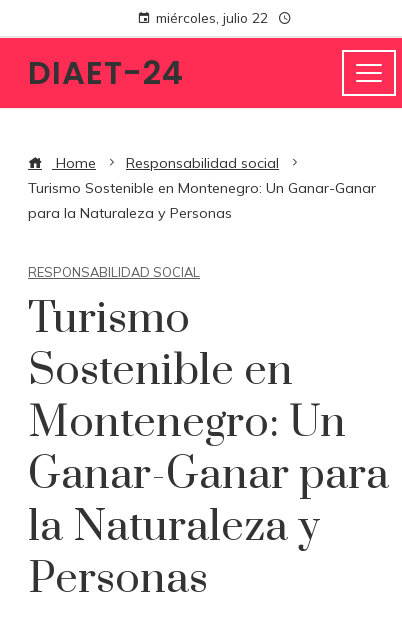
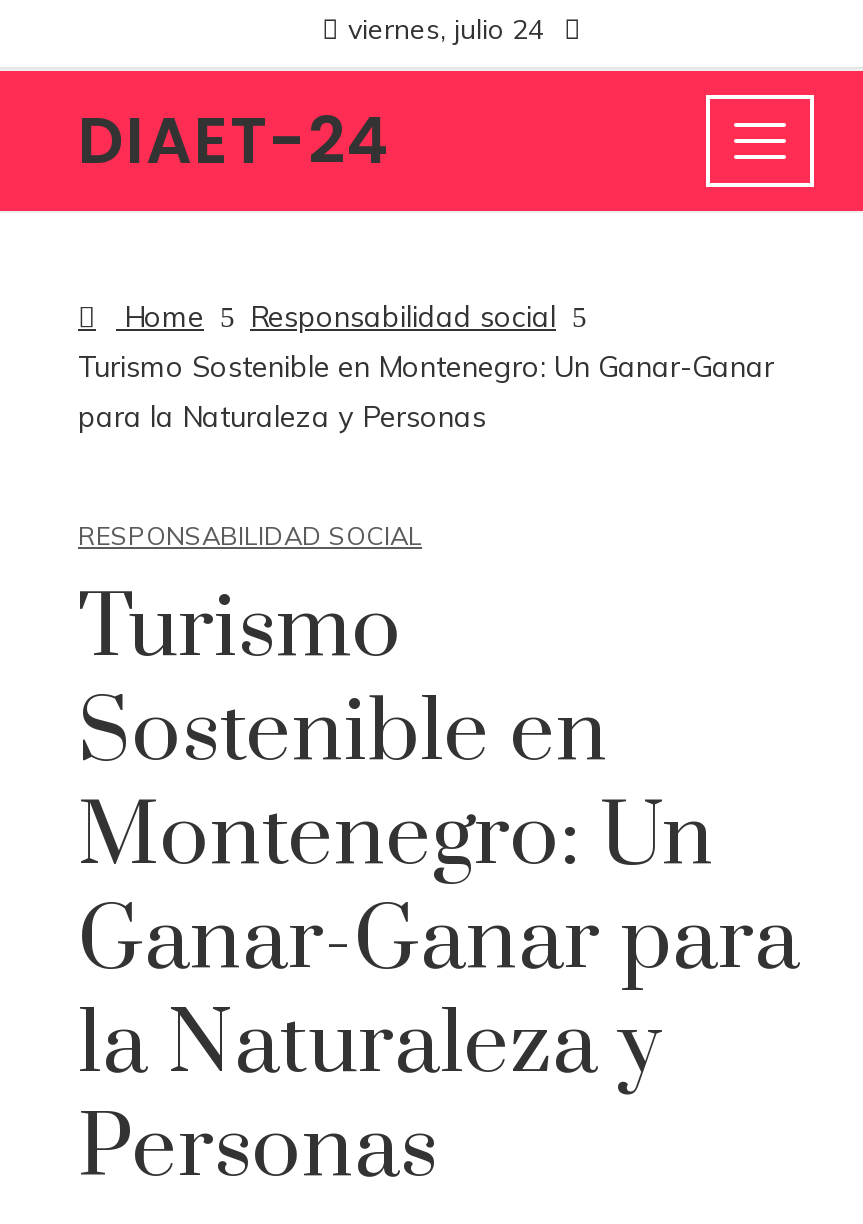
[156,9,268,26] miércoles, julio 22 -> [348,11,544,45] viernes, julio 24

